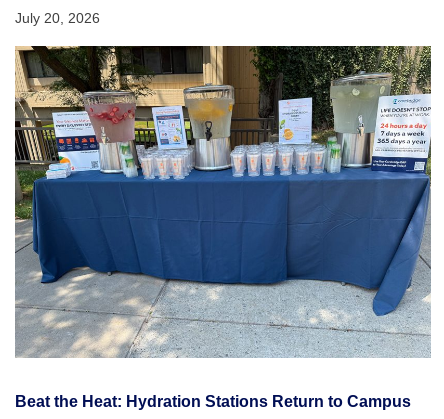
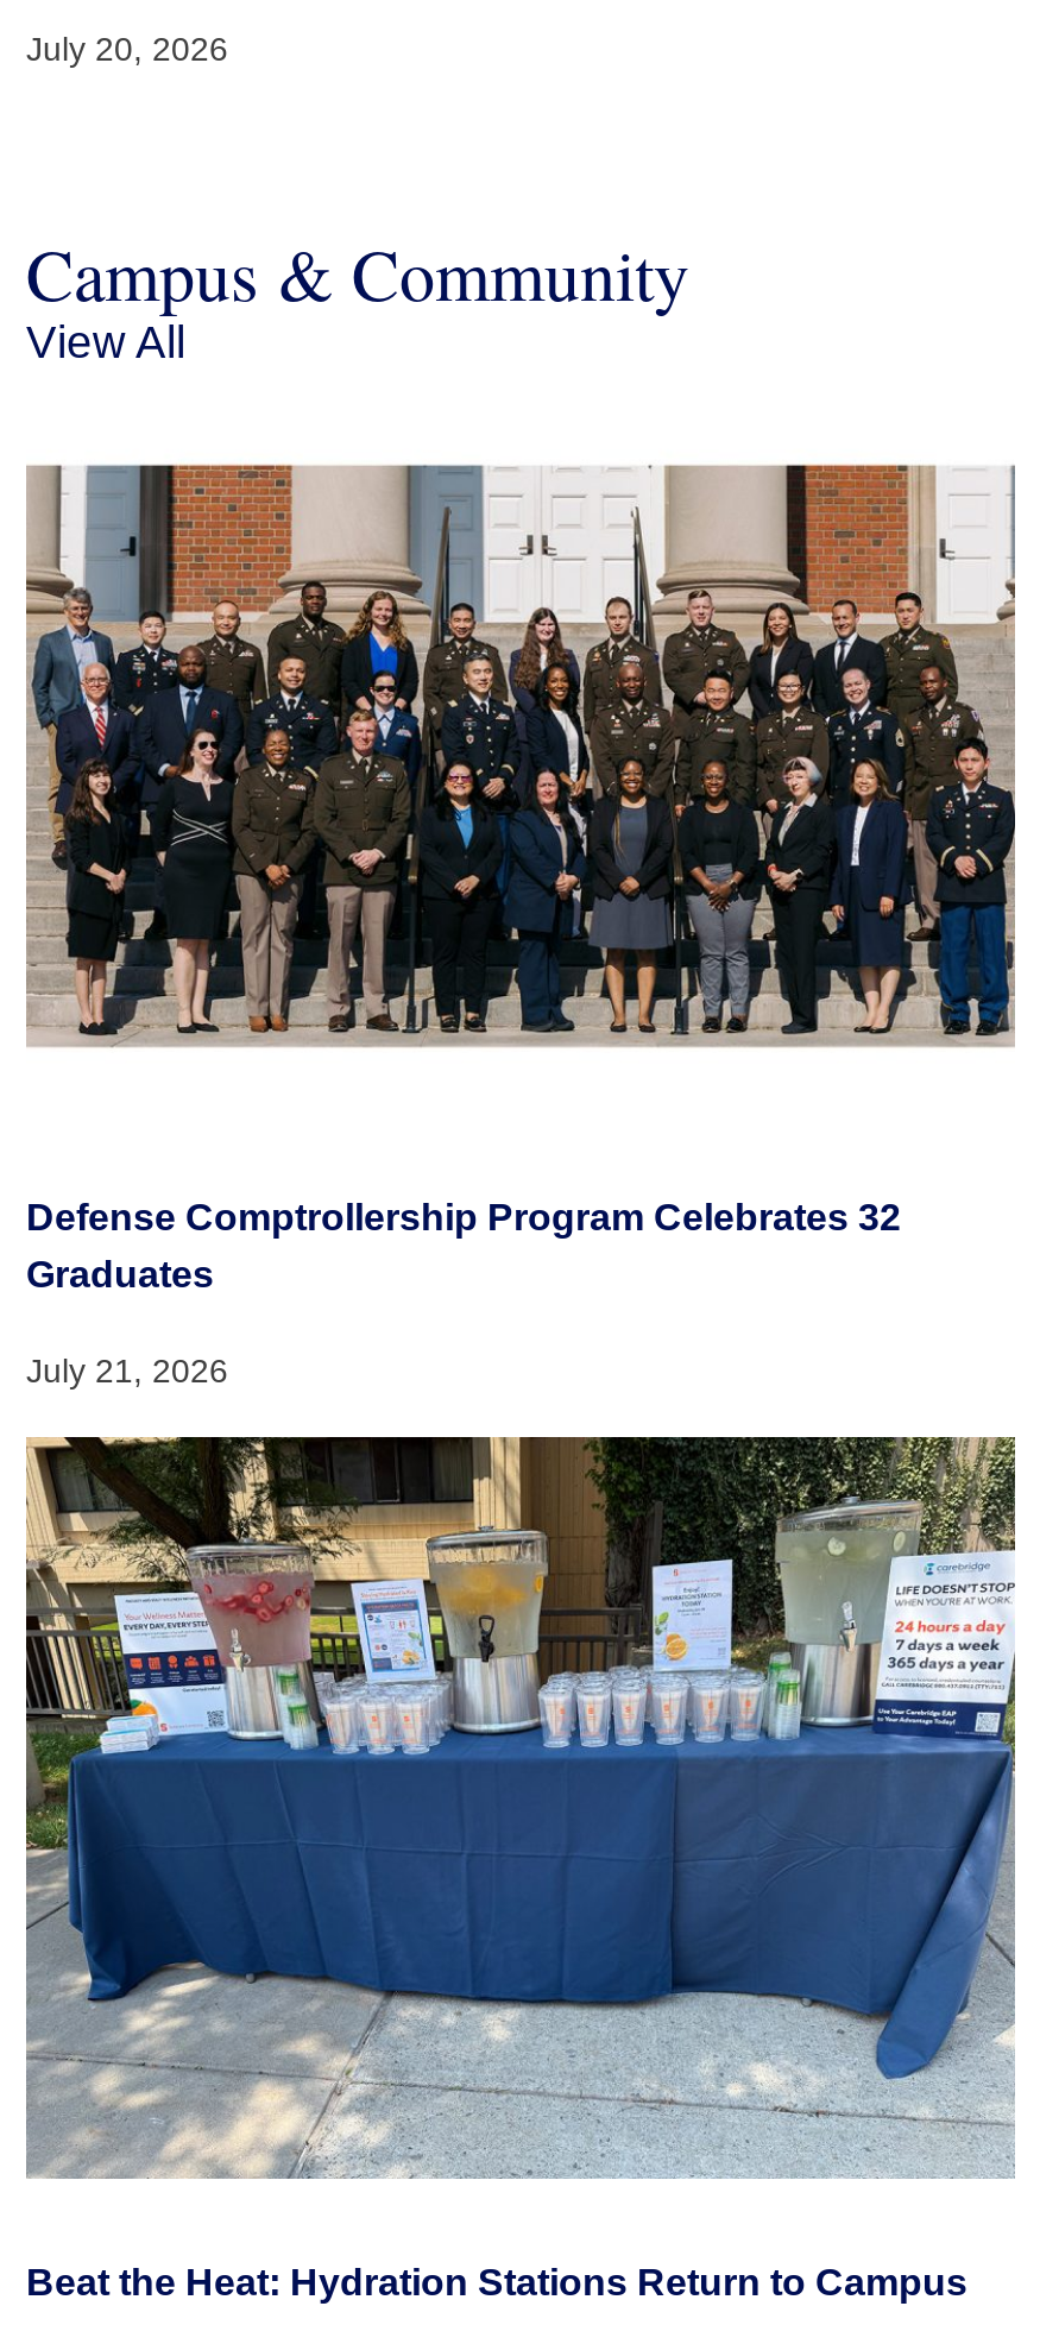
none -> [24,462,1017,1050] [image]
none -> [26,225,689,367] Campus & Community | View All
none -> [26,1197,901,1390] Defense Comptrollership Program Celebrates 32 | Graduates | July 21, 2026

